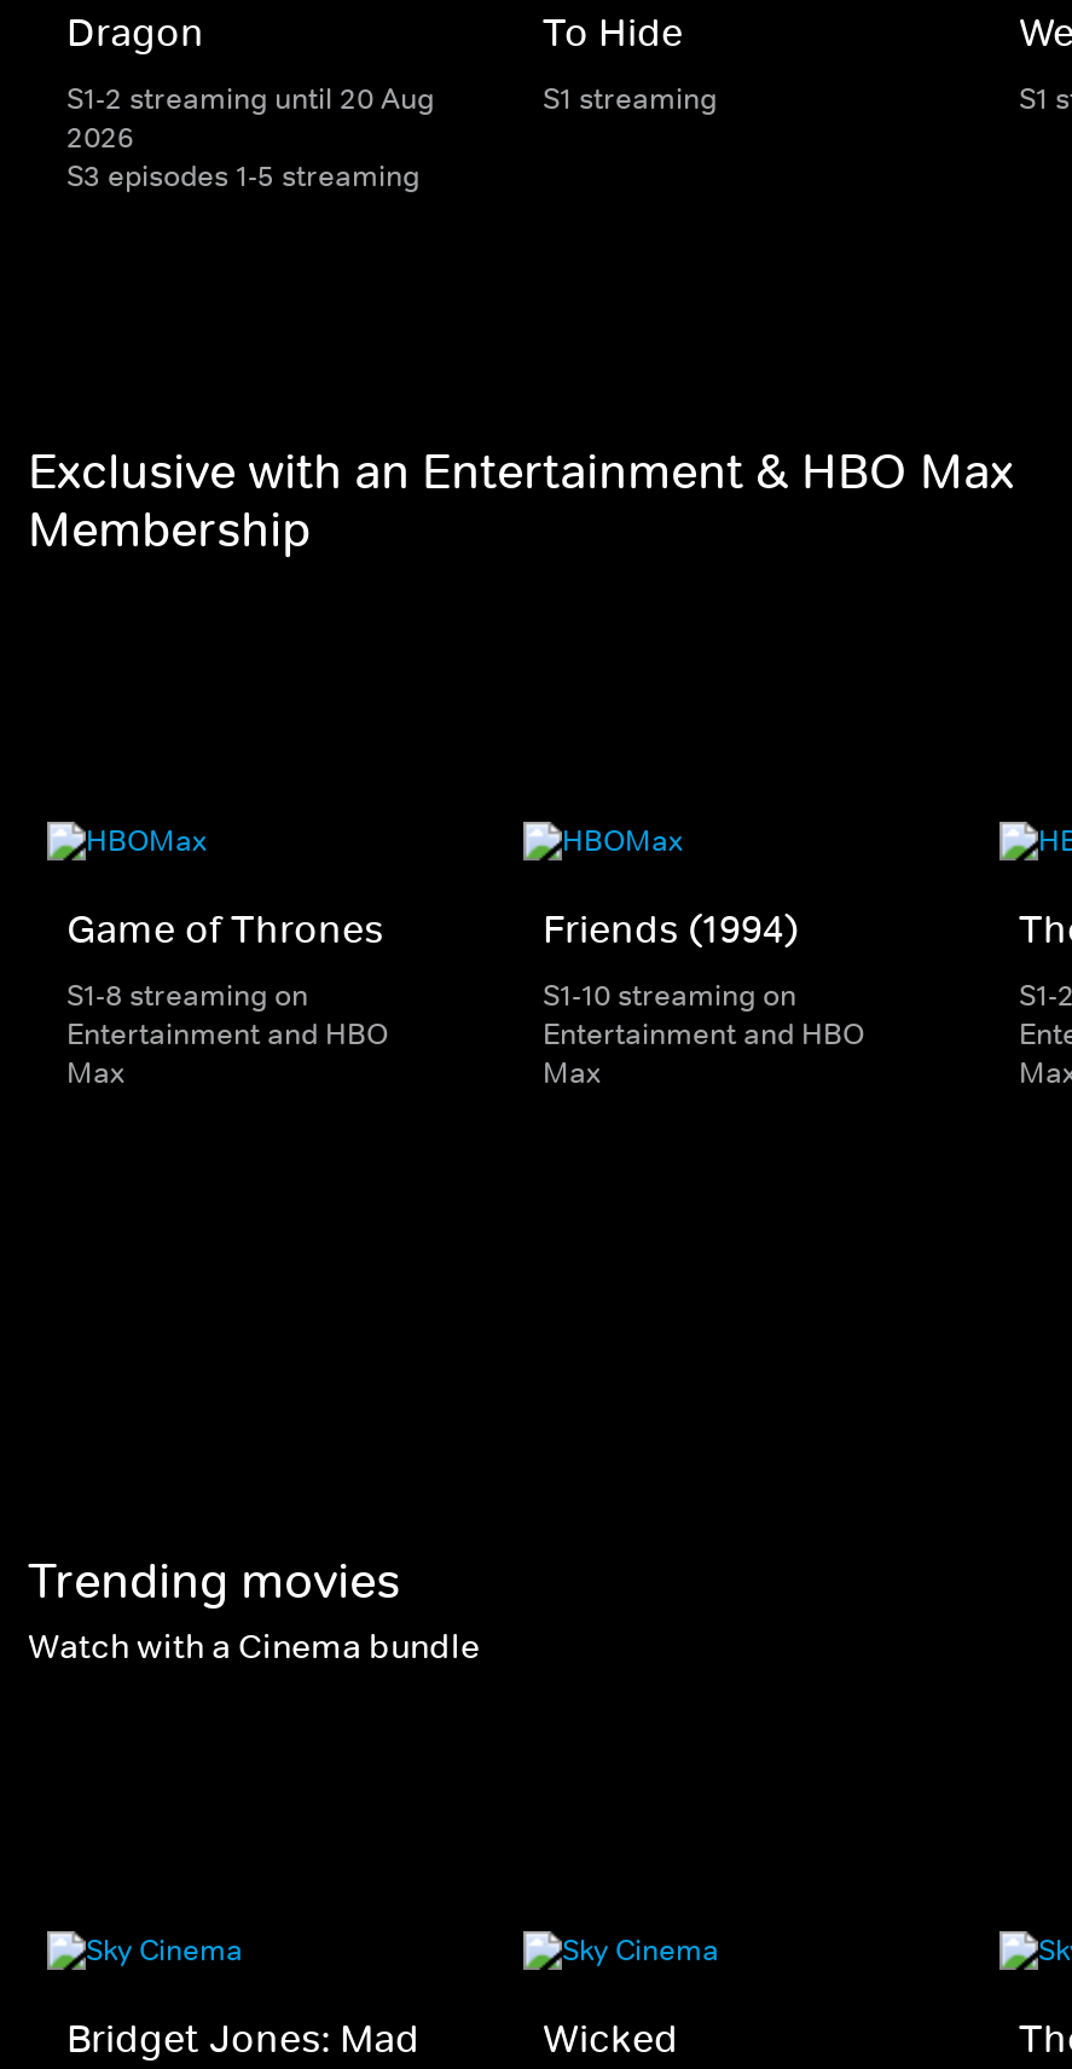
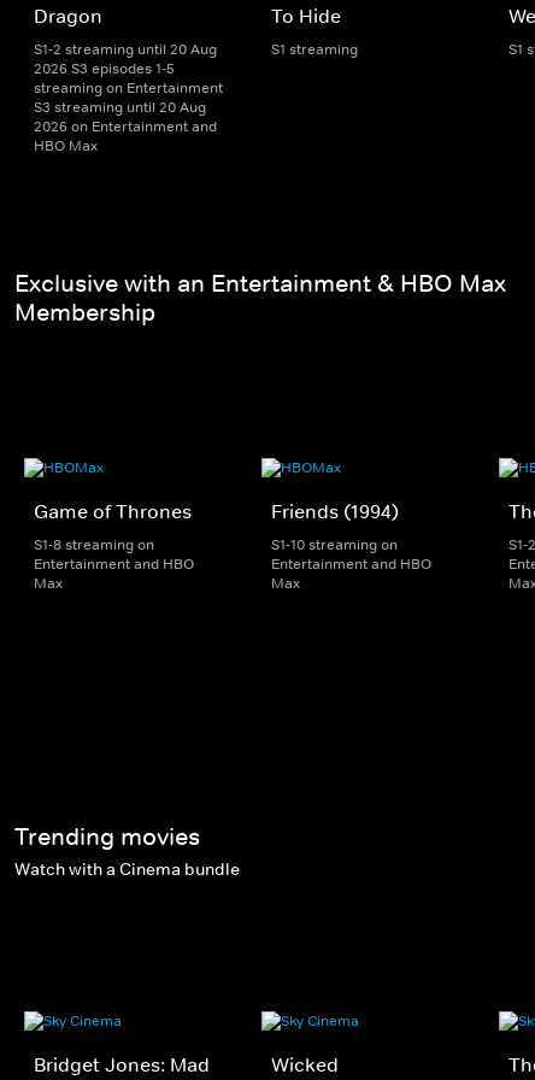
[66,119,419,197] 2026 | S3 episodes 1-5 streaming -> [34,59,223,156] 2026 S3 episodes 1-5 | streaming on Entertainment | S3 streaming until 20 Aug | 2026 on Entertainment and | HBO Max

